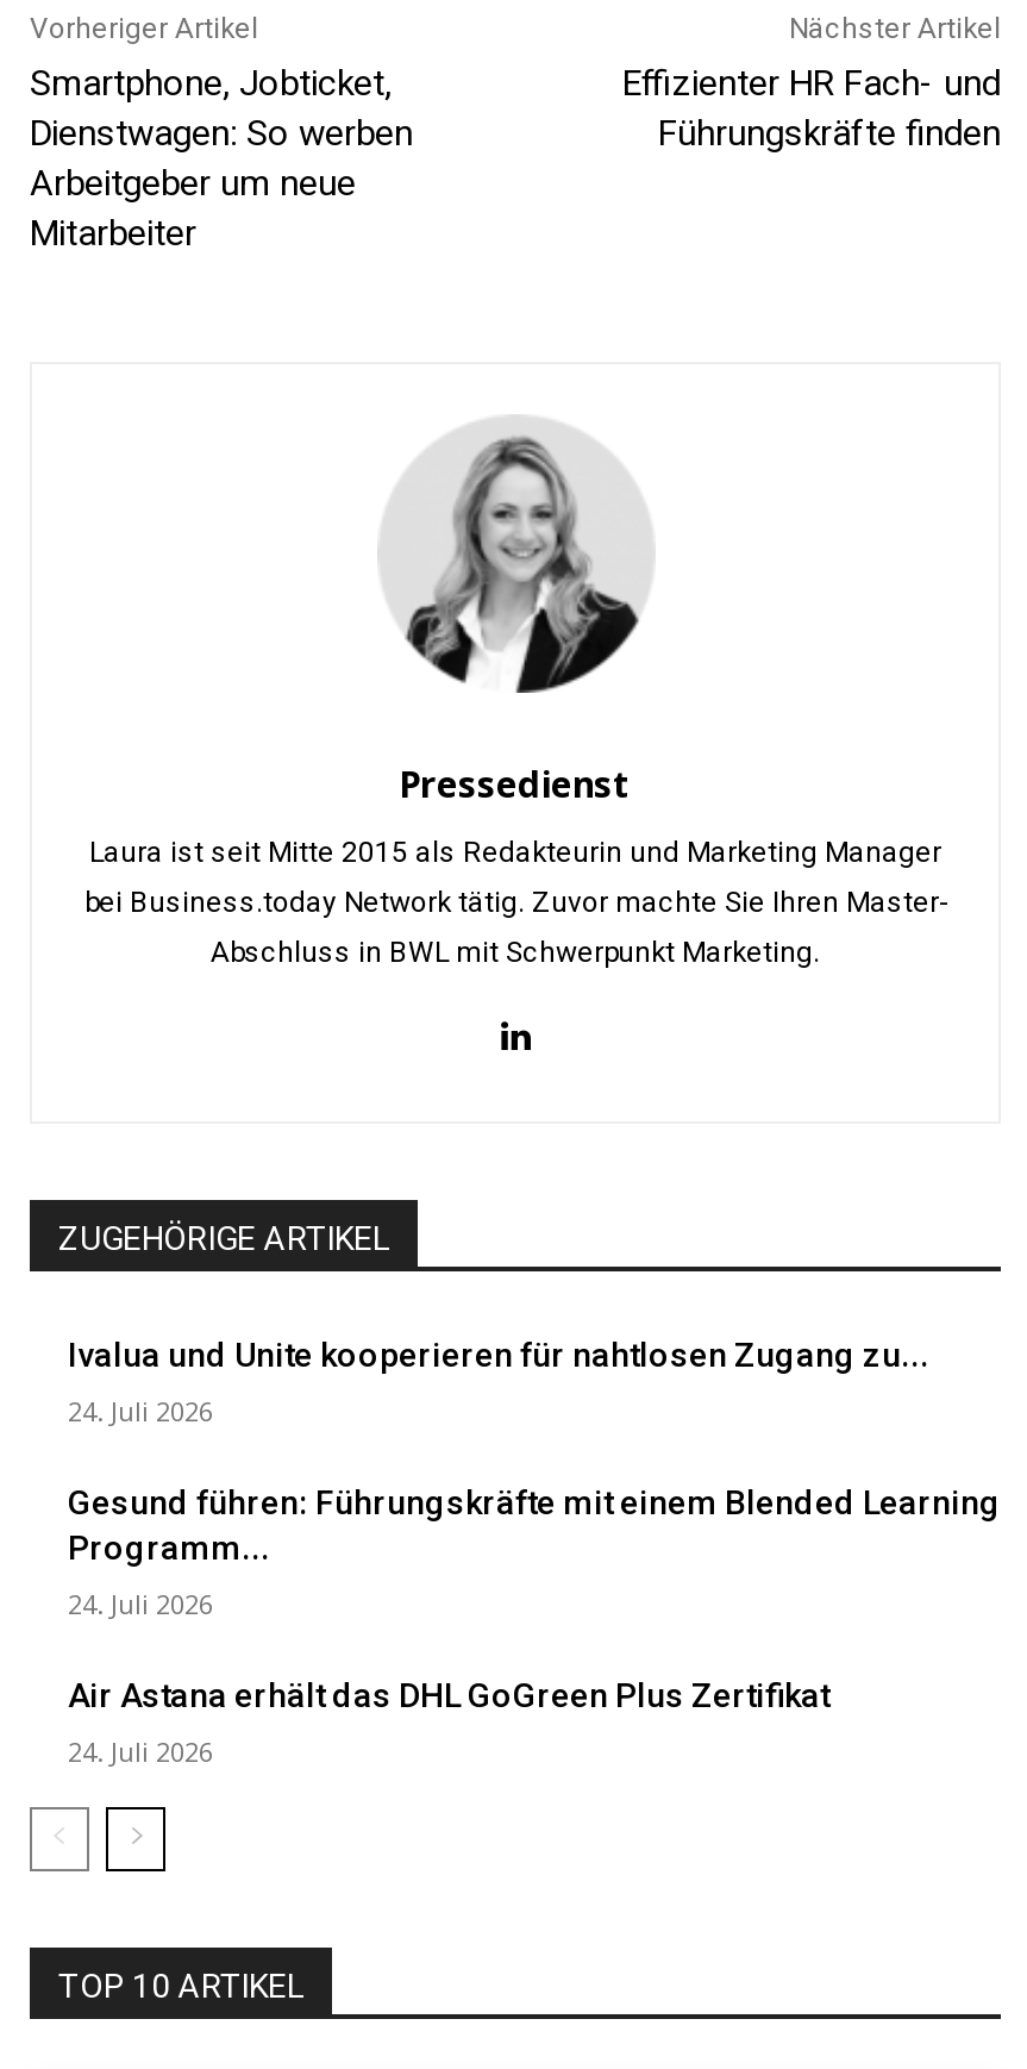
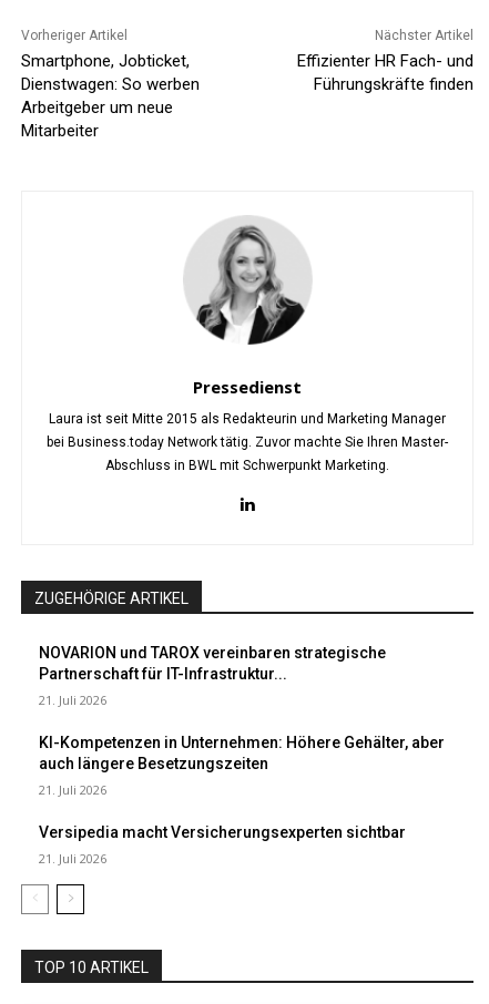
[68,1336,929,1374] Ivalua und Unite kooperieren für nahtlosen Zugang zu... -> [39,644,386,683] NOVARION und TAROX vereinbaren strategische | Partnerschaft für IT-Infrastruktur...
[68,1393,213,1429] 24. Juli 2026 -> [39,692,106,708] 21. Juli 2026
[68,1484,1001,1567] Gesund führen: Führungskräfte mit einem Blended Learning | Programm... -> [39,734,445,773] KI-Kompetenzen in Unternehmen: Höhere Gehälter, aber | auch längere Besetzungszeiten
[68,1586,213,1622] 24. Juli 2026 -> [39,781,106,798] 21. Juli 2026
[68,1677,829,1715] Air Astana erhält das DHL GoGreen Plus Zertifikat -> [39,824,406,841] Versipedia macht Versicherungsexperten sichtbar
[68,1734,213,1769] 24. Juli 2026 -> [39,850,106,867] 21. Juli 2026

